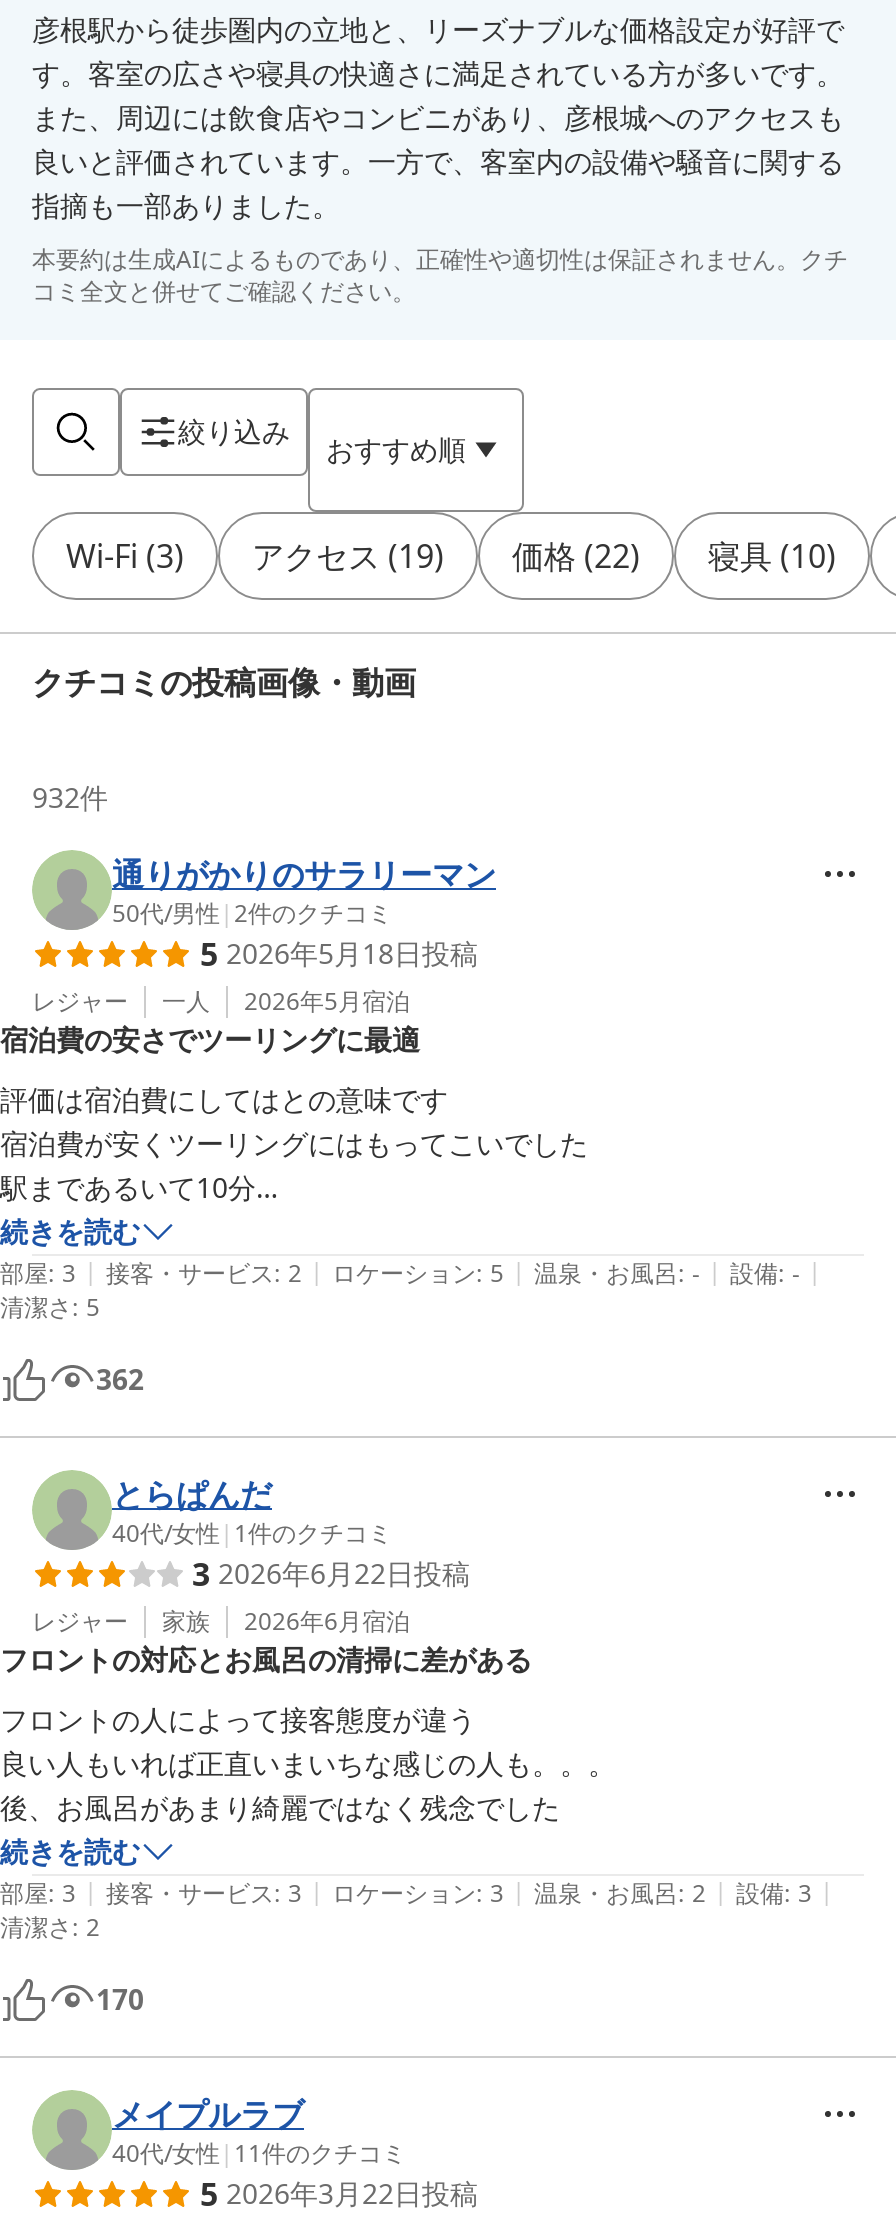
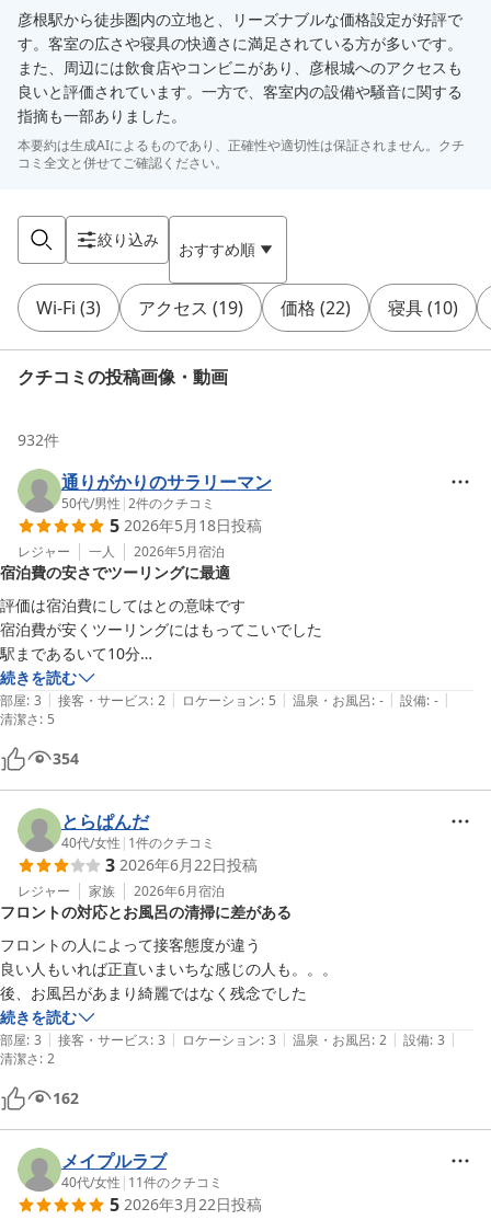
[96,1360,144,1398] 362 -> [53,748,79,769] 354
[96,1980,144,2018] 170 -> [53,1087,79,1108] 162

